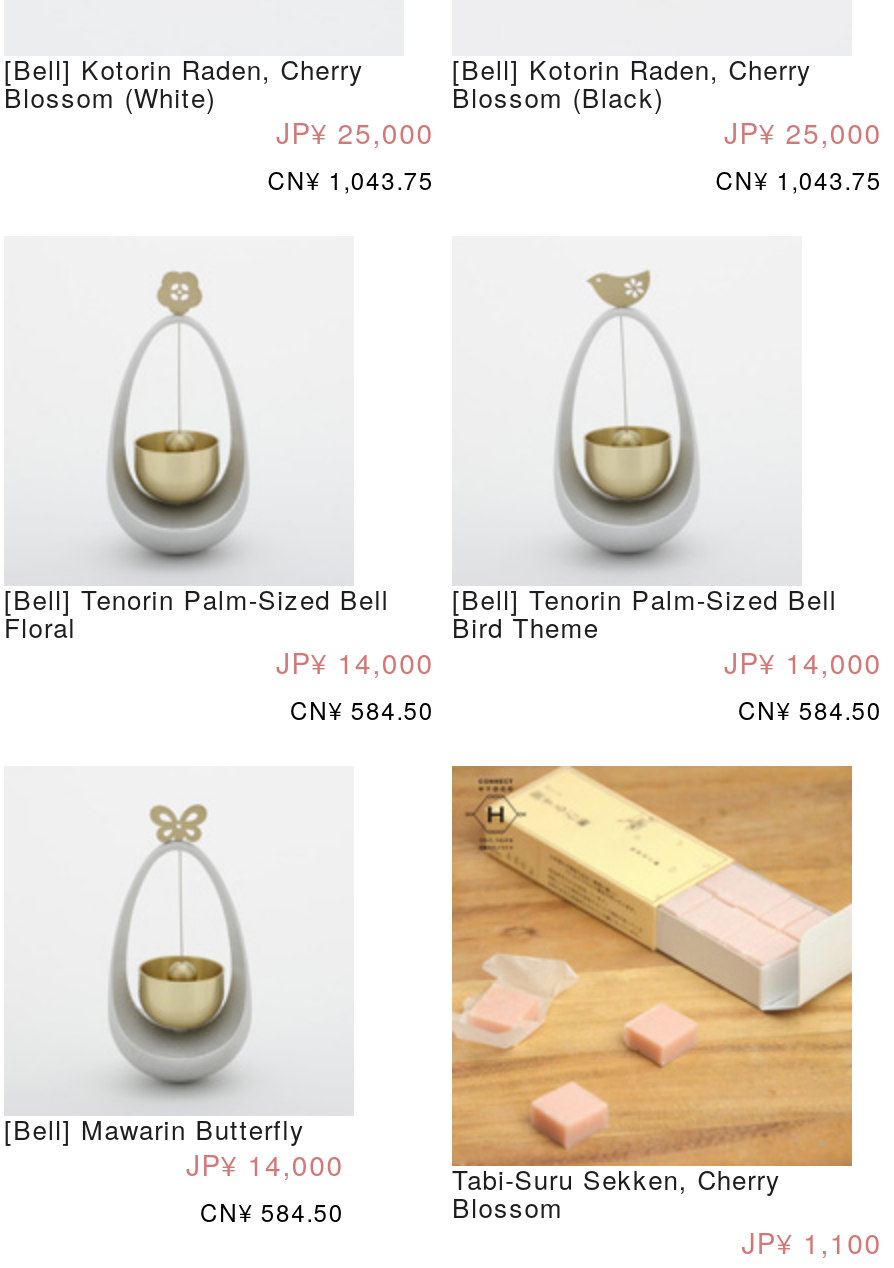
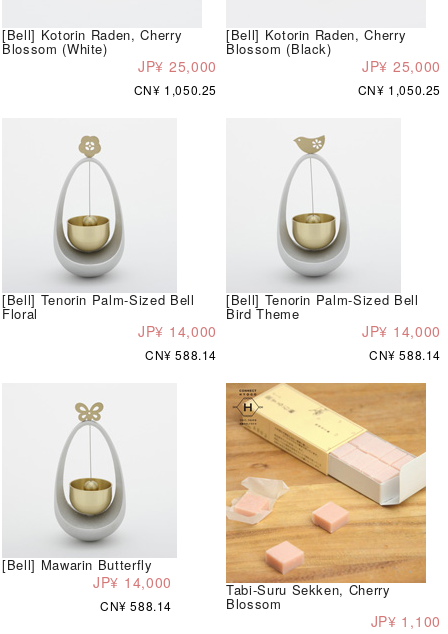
[268,161,434,195] CN¥ 1,043.75 -> [134,81,217,98] CN¥ 1,050.25
[716,161,882,195] CN¥ 1,043.75 -> [358,81,441,98] CN¥ 1,050.25
[290,691,434,725] CN¥ 584.50 -> [145,346,217,363] CN¥ 588.14
[738,691,882,725] CN¥ 584.50 -> [369,346,441,363] CN¥ 588.14
[200,1193,344,1227] CN¥ 584.50 -> [100,597,172,614] CN¥ 588.14

